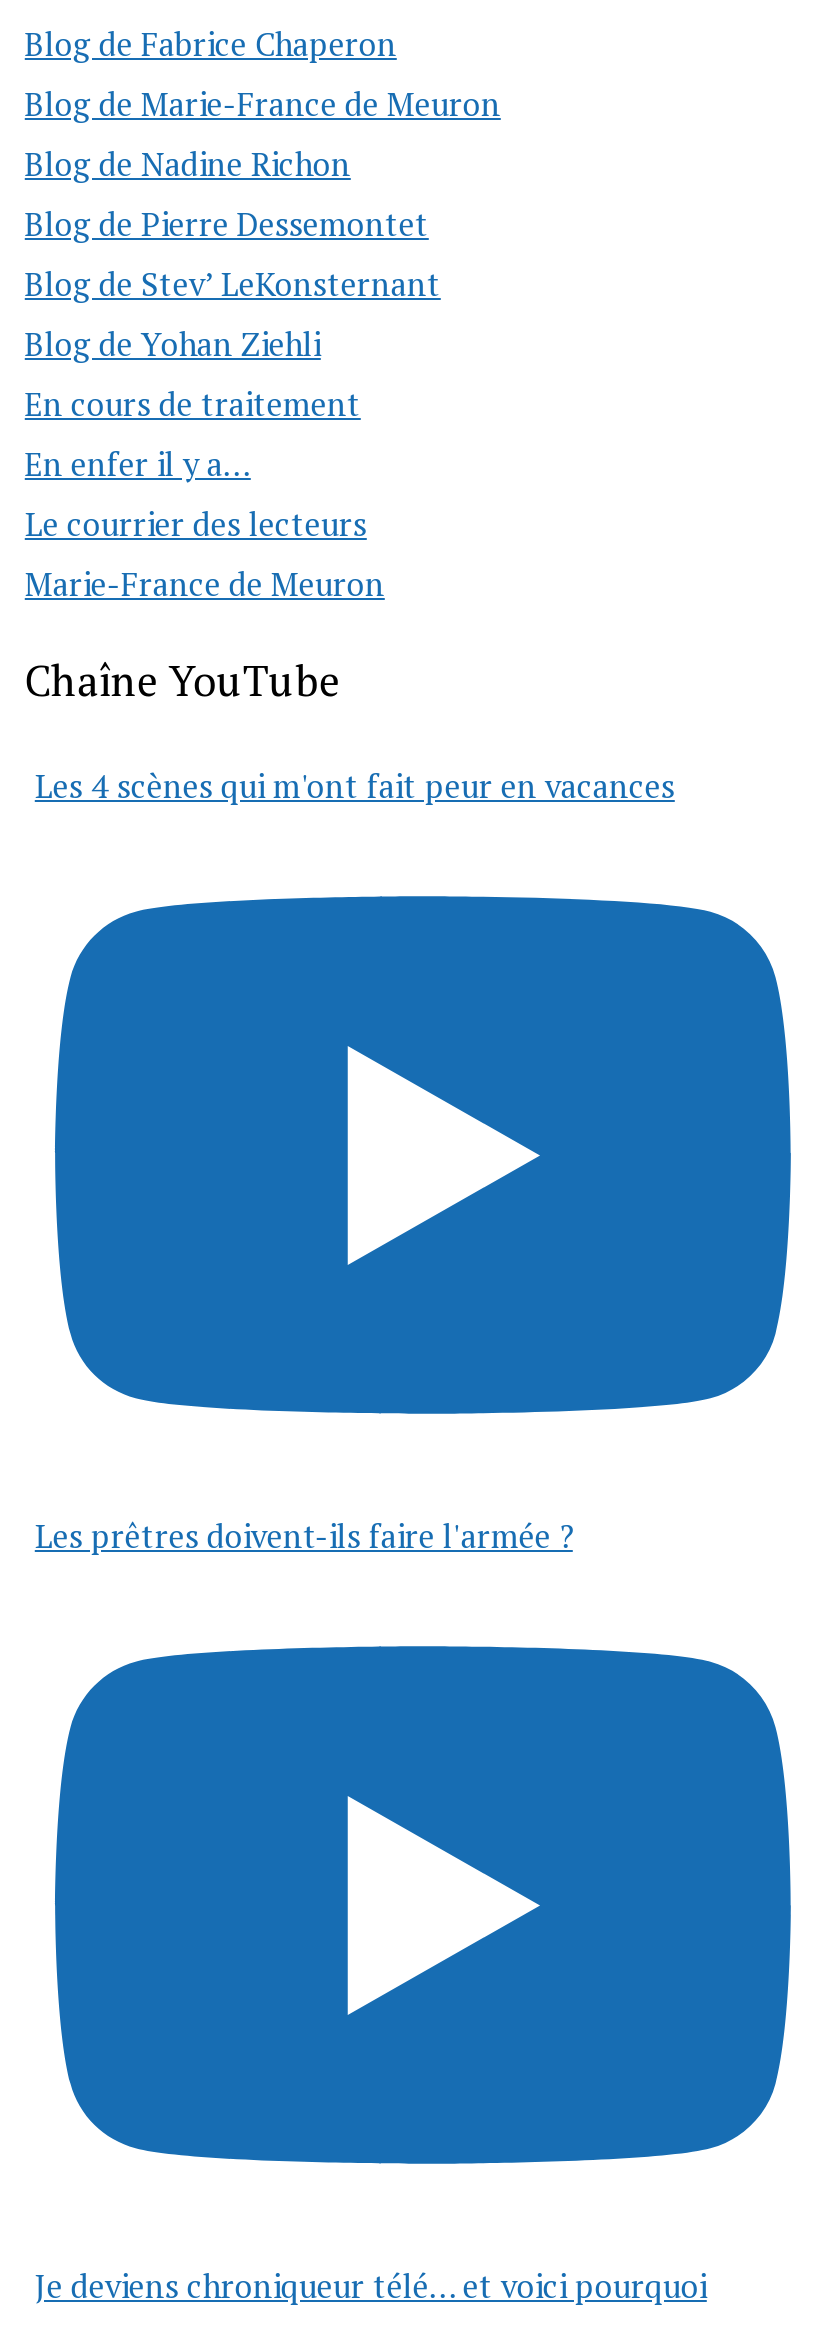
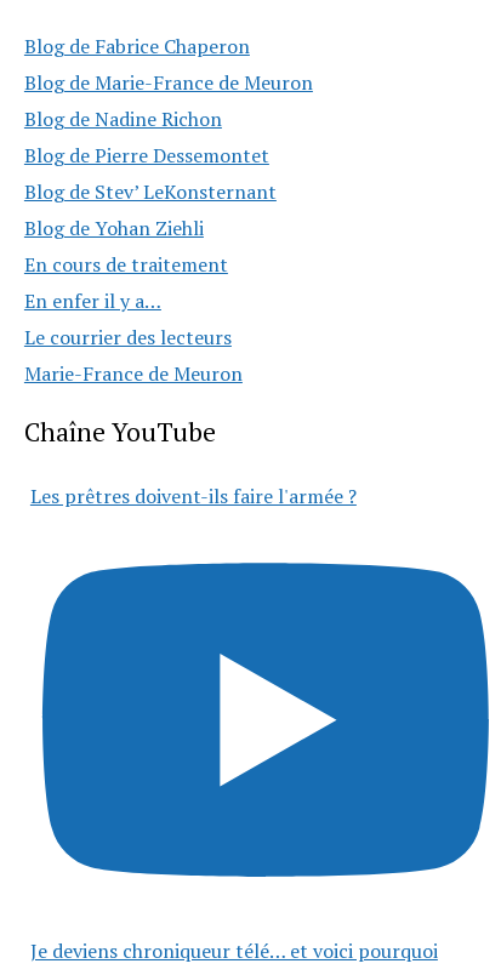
[35,764,675,808] Les 4 scènes qui m'ont fait peur en vacances -> none

